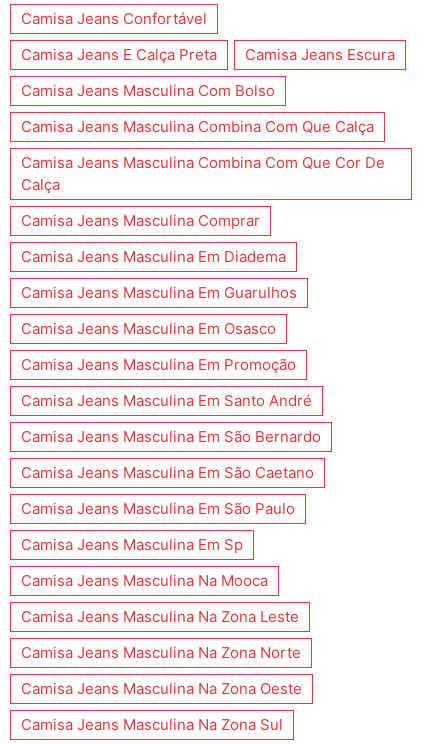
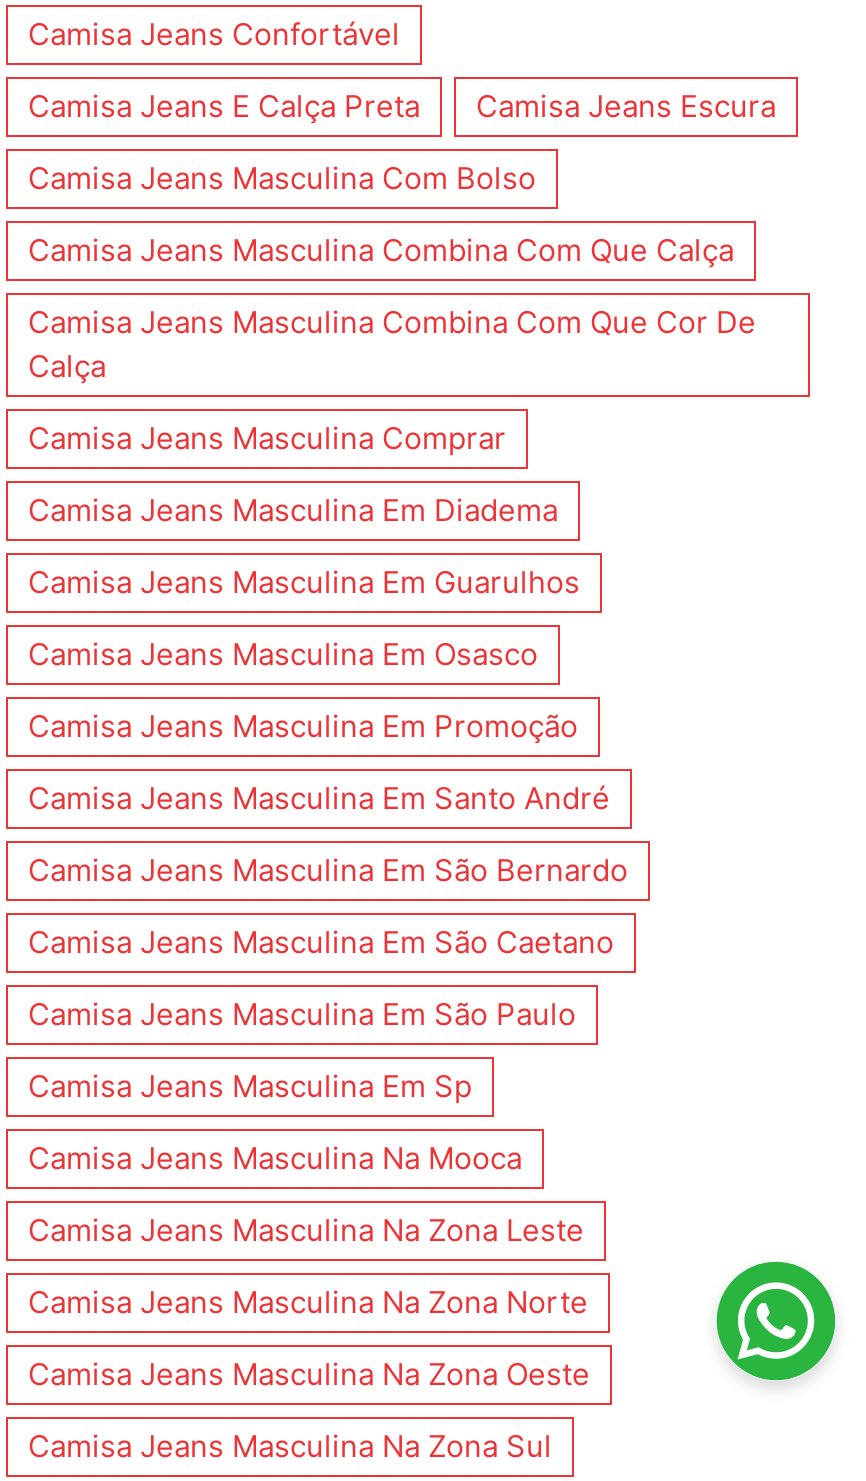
none -> [712,1259,840,1391] [image]

